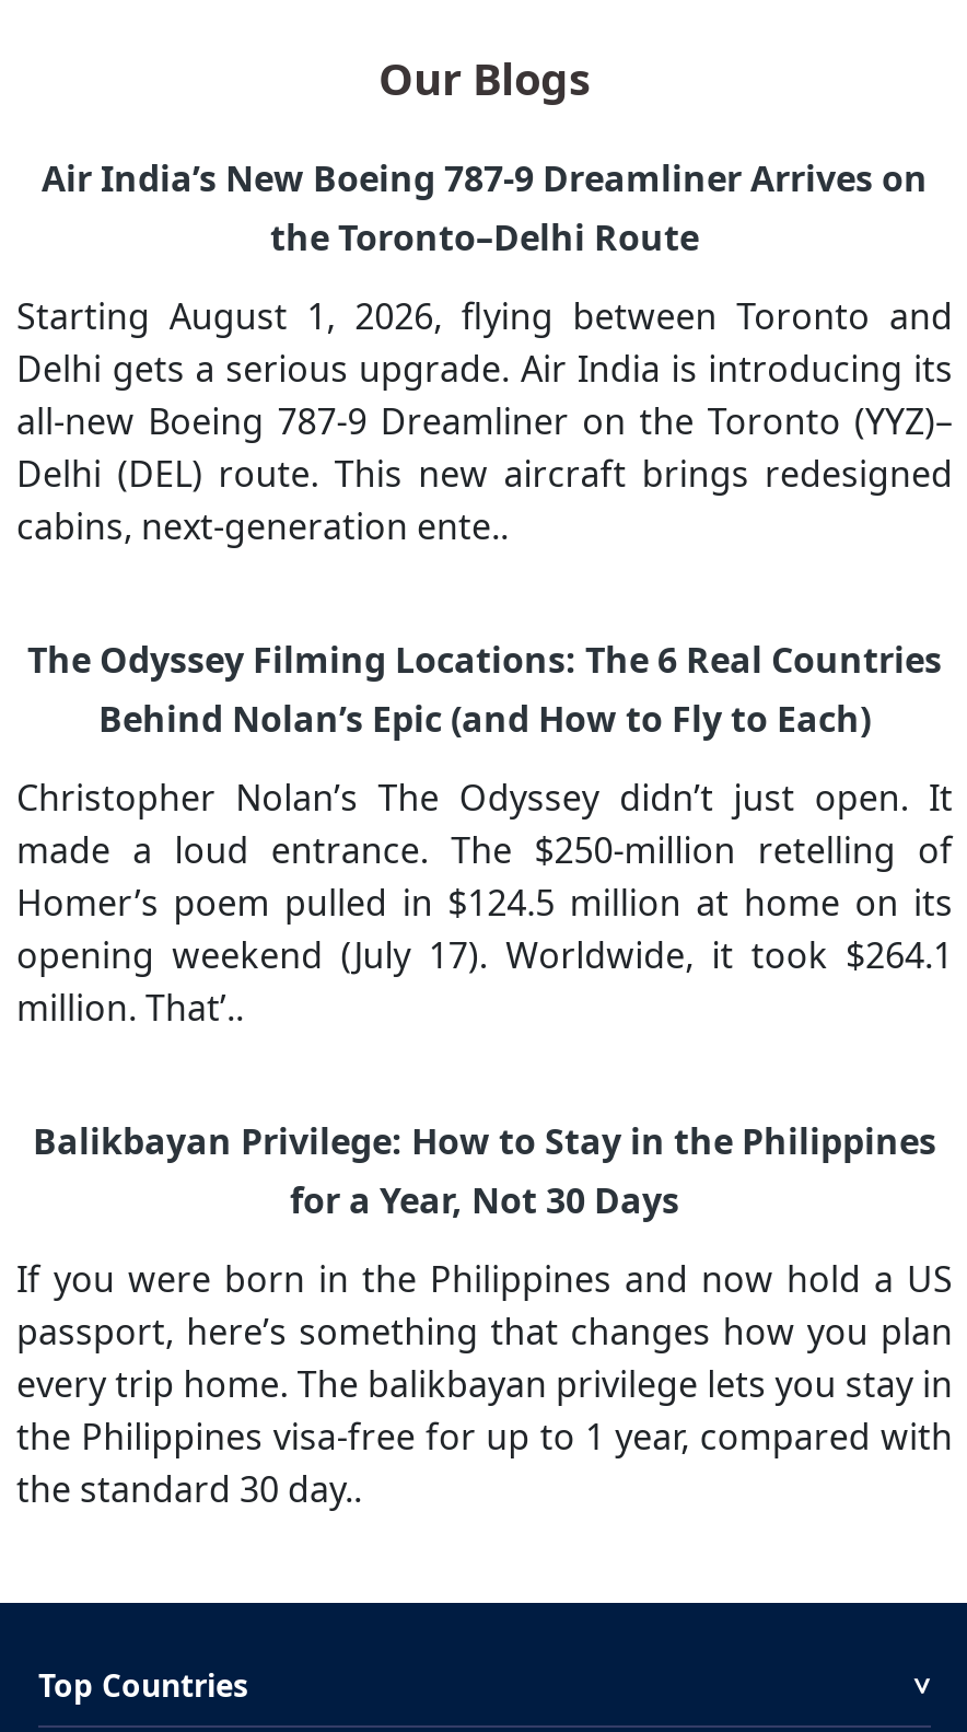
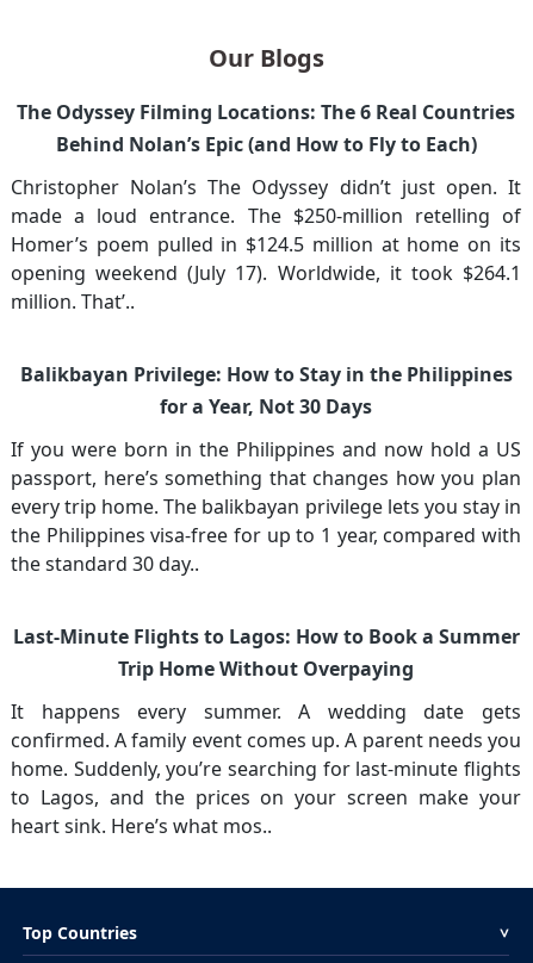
[16,154,953,550] Air India’s New Boeing 787-9 Dreamliner Arrives on | the Toronto–Delhi Route | Starting August 1, 2026, flying between Toronto and | Delhi gets a serious upgrade. Air India is introducing its | all-new Boeing 787-9 Dreamliner on the Toronto (YYZ)– | Delhi (DEL) route. This new aircraft brings redesigned | cabins, next-generation ente.. -> none
moved [16,636,953,1513] -> [11,99,521,577]: The Odyssey Filming Locations: The 6 Real Countries | Behind Nolan’s Epic (and How to Fly to Each) | Christopher Nolan’s The Odyssey didn’t just open. It | ... | the Philippines visa-free for up to 1 year, compared with | the standard 30 day..
none -> [11,623,521,839] Last-Minute Flights to Lagos: How to Book a Summer | Trip Home Without Overpaying | It happens every summer. A wedding date gets | confirmed. A family event comes up. A parent needs you | home. Suddenly, you’re searching for last-minute flights | to Lagos, and the prices on your screen make your | heart sink. Here’s what mos..

